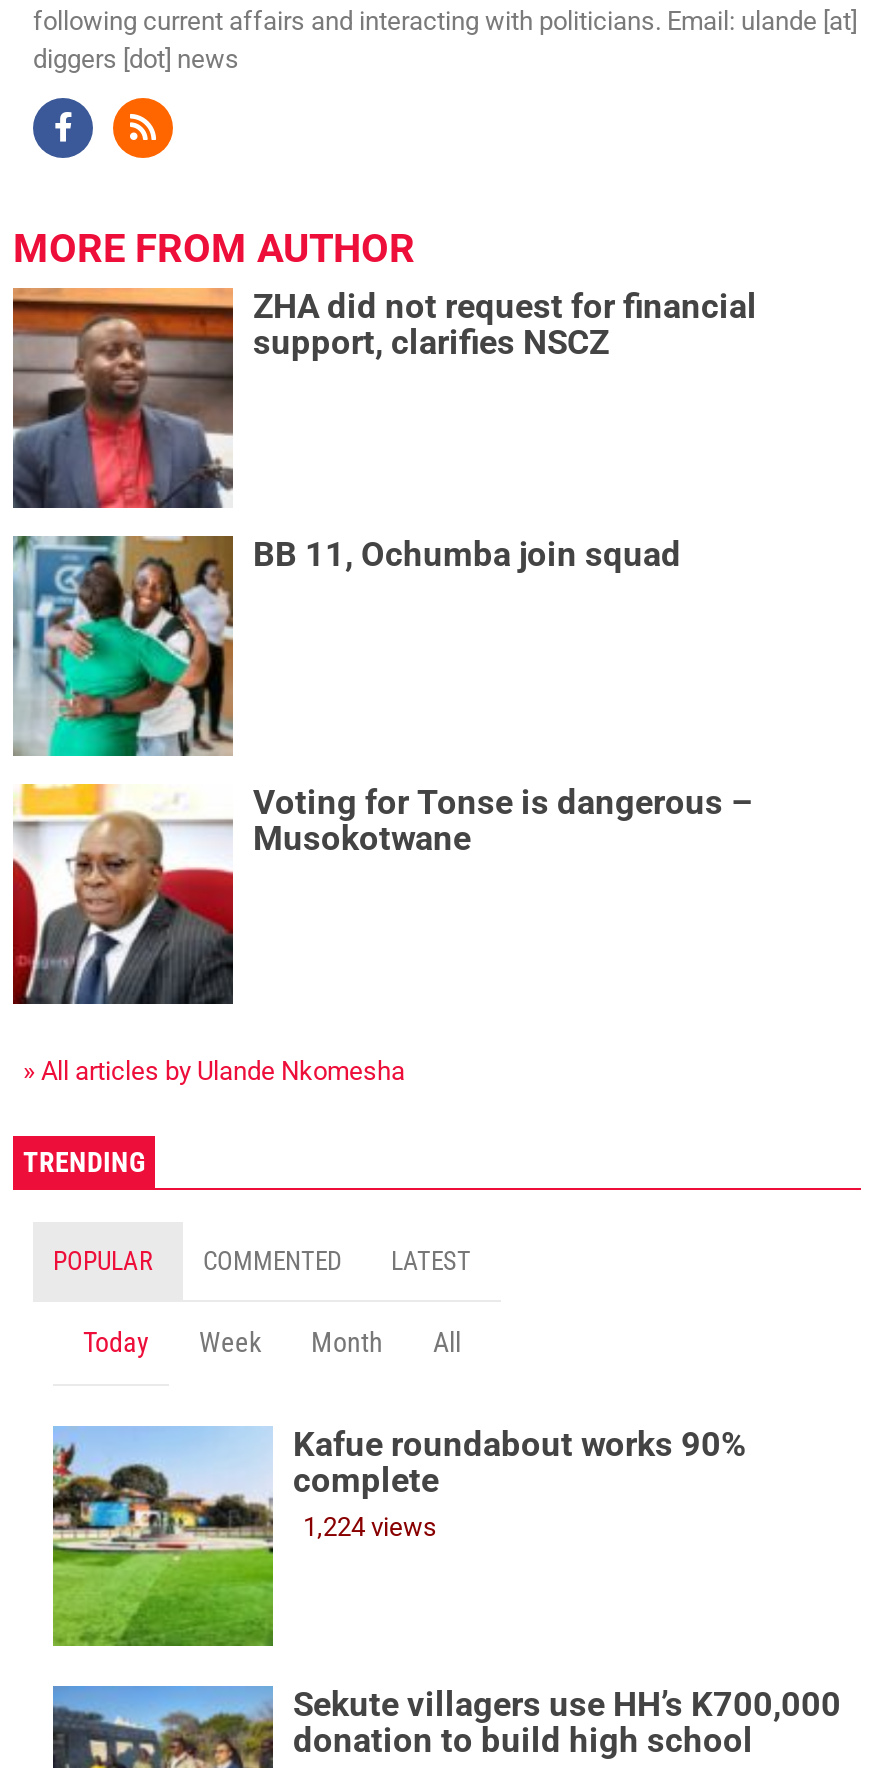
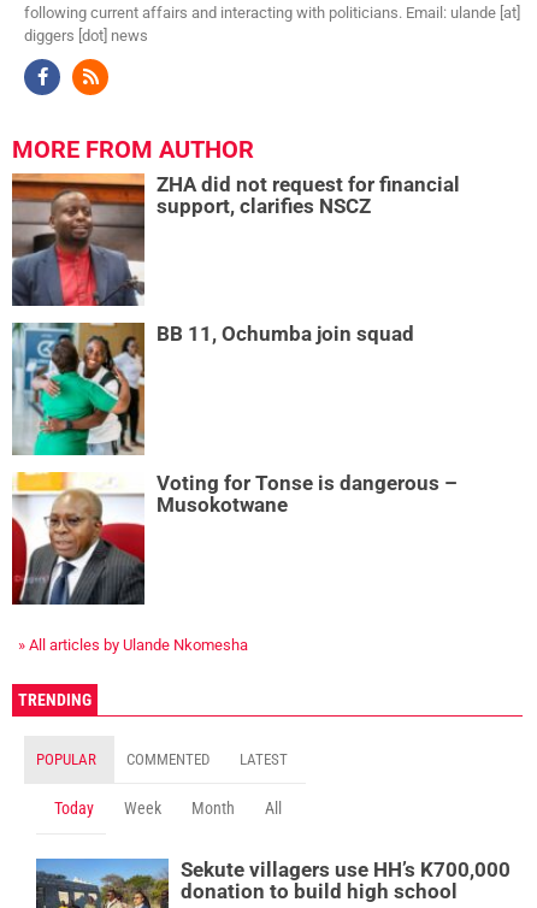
[51,1423,747,1648] [image] | Kafue roundabout works 90% | complete | 1,224 views -> none

